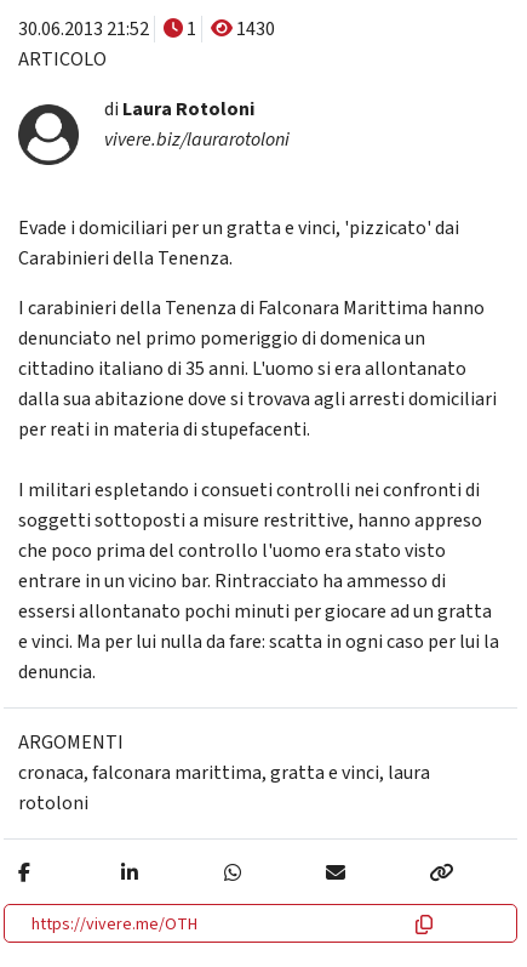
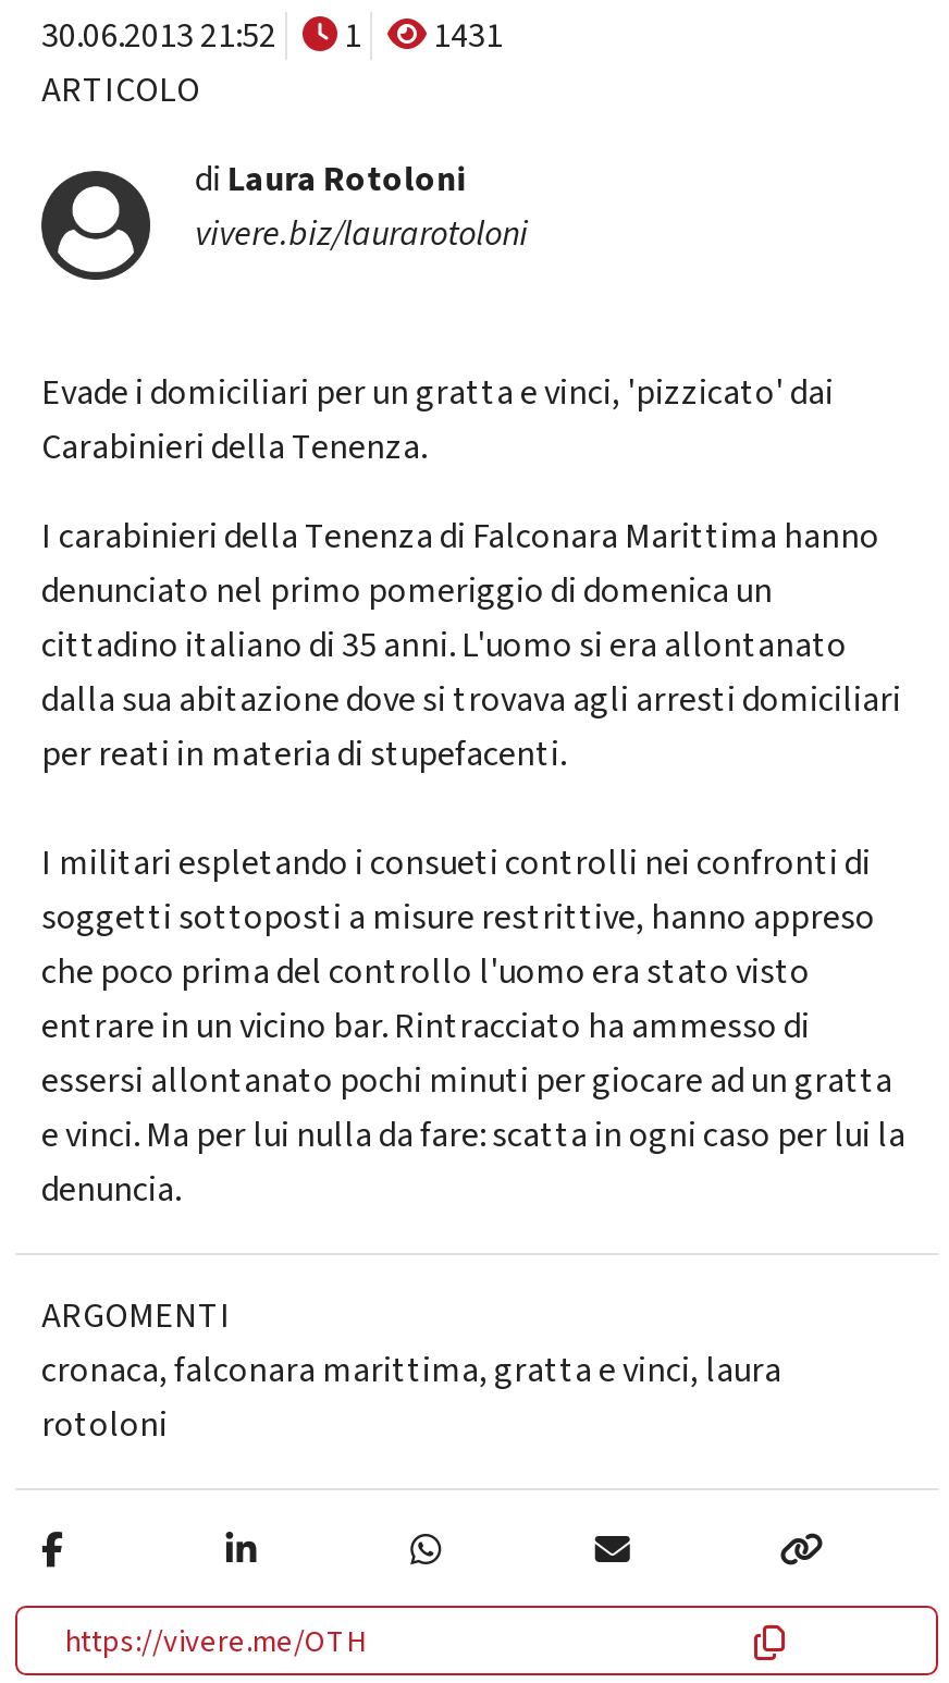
[18,16,275,43] 30.06.2013 21:52 1 1430 -> [41,12,503,60] 30.06.2013 21:52 1 1431

